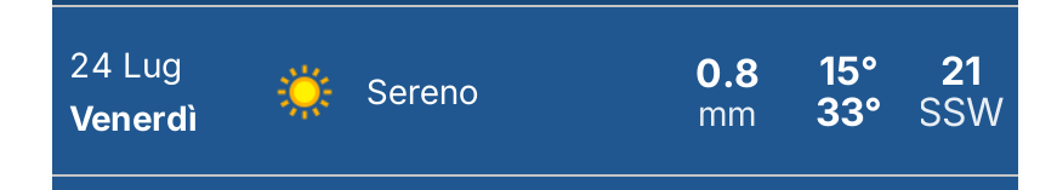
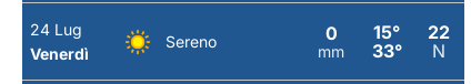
[695,48,758,97] 0.8 -> [325,22,337,44] 0
[917,46,1005,135] 21 | SSW -> [427,21,449,62] 22 | N

